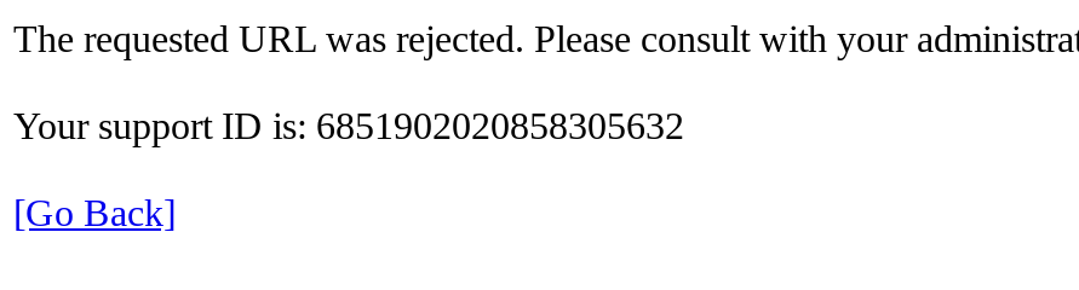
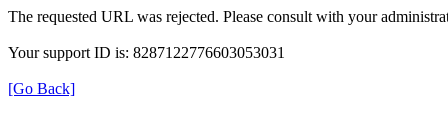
[13,105,684,146] Your support ID is: 6851902020858305632 -> [8,44,285,61] Your support ID is: 8287122776603053031

